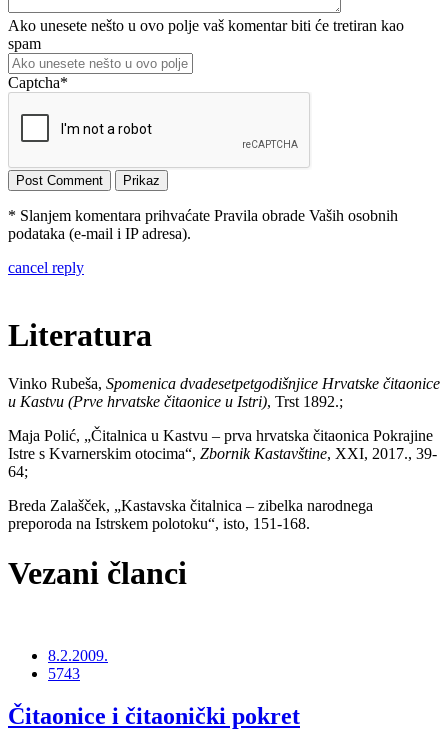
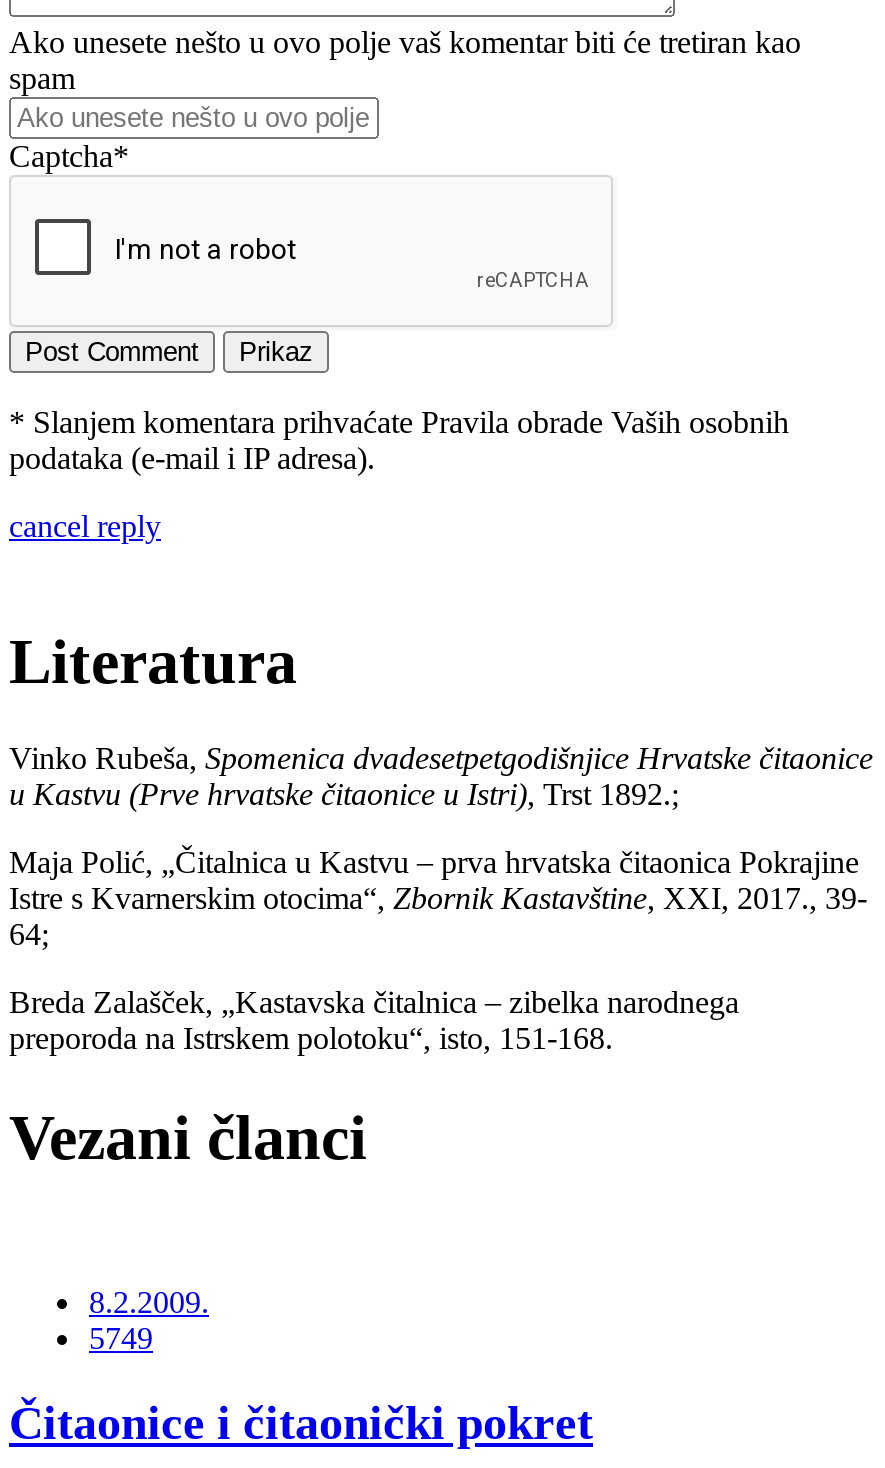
[48,665,80,682] 5743 -> [89,1321,153,1355] 5749

